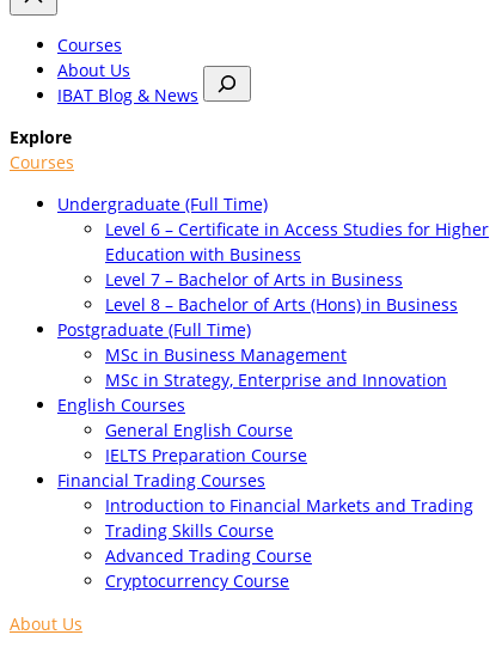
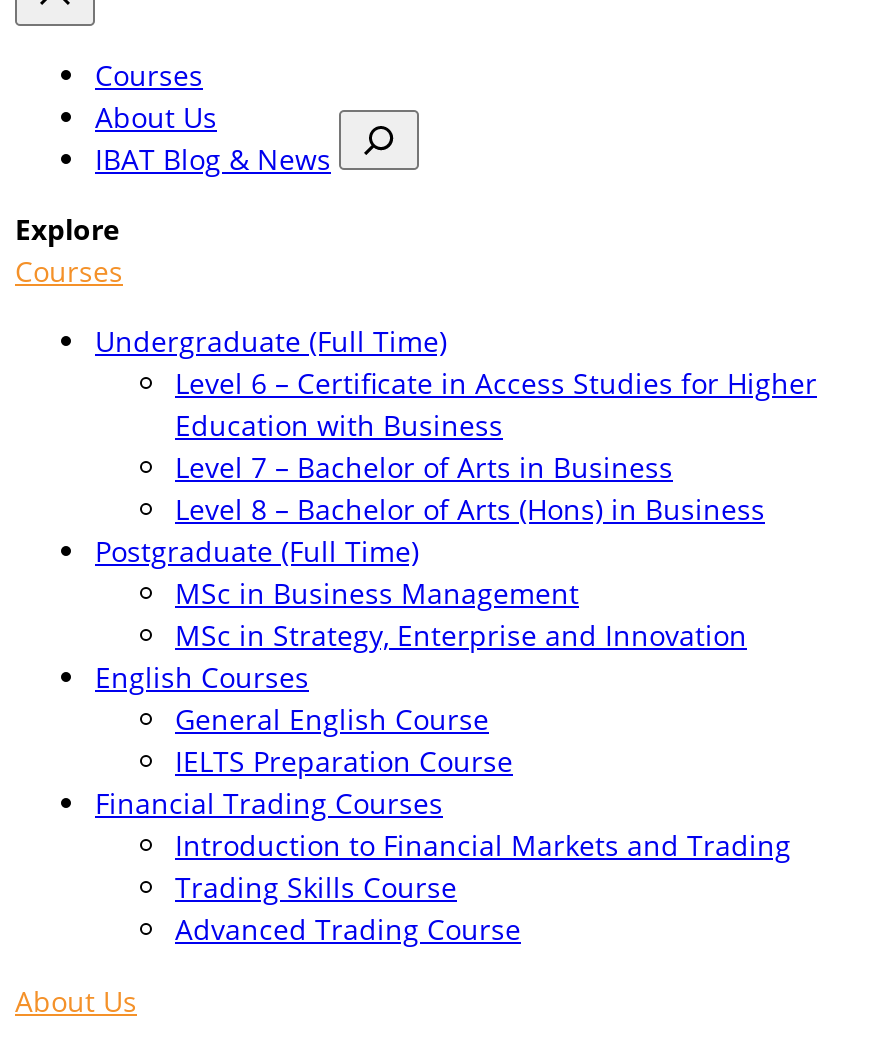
[105,570,289,593] Cryptocurrency Course -> none

